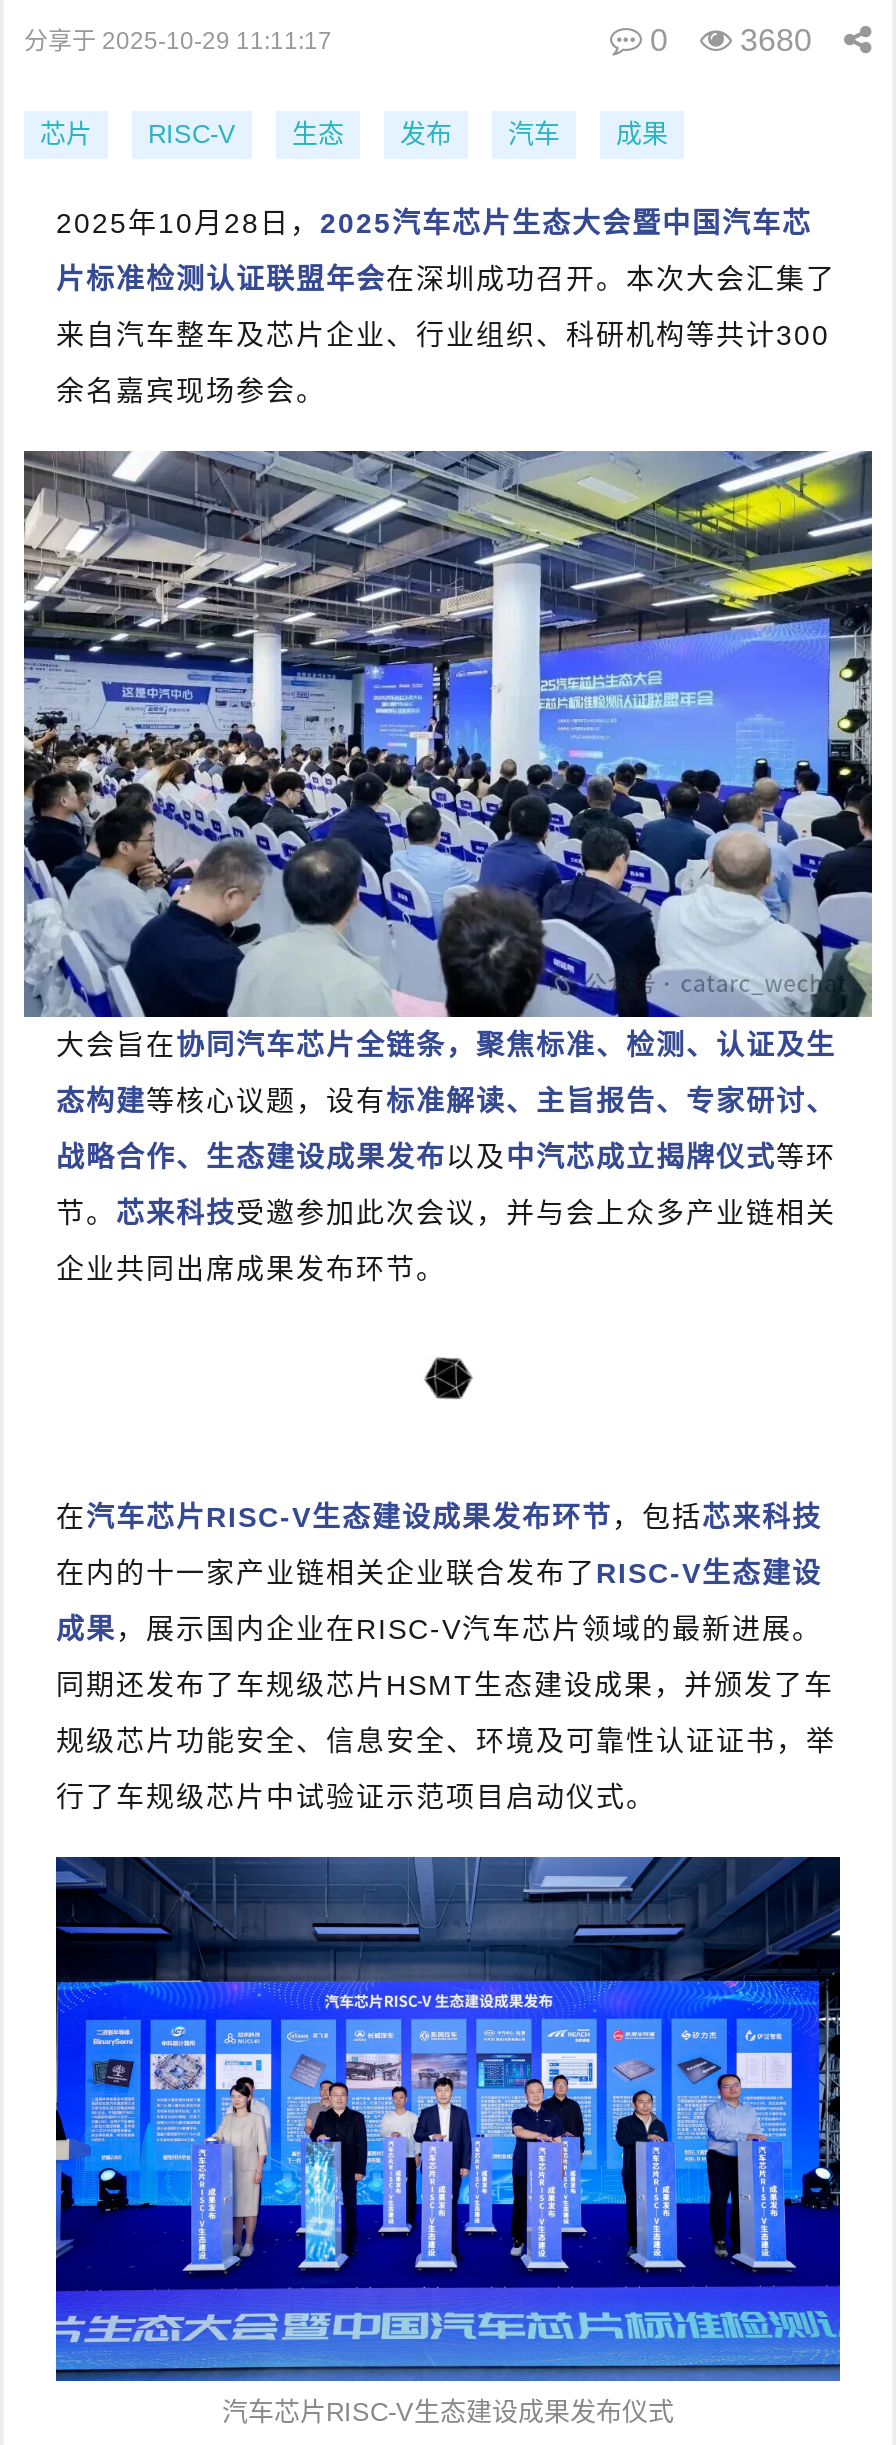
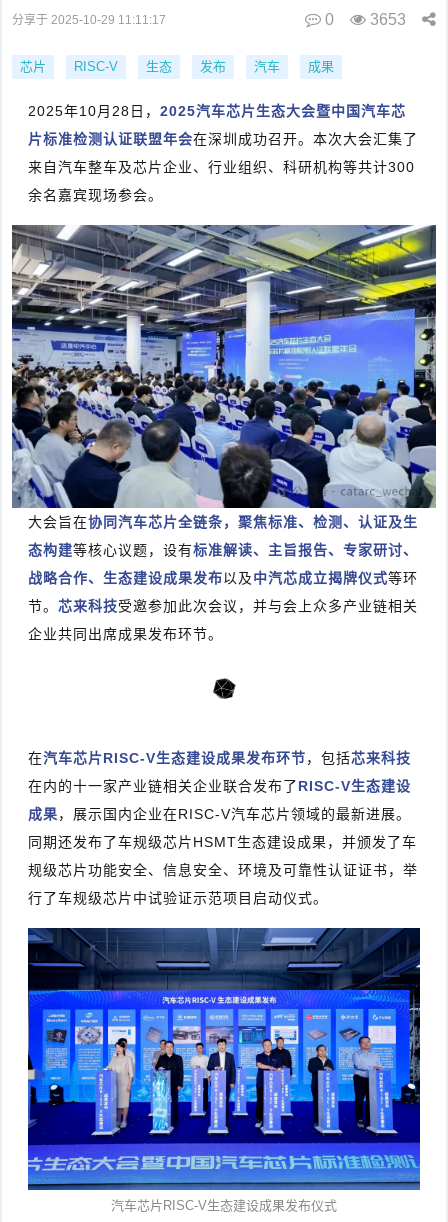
[642,23,812,57] 0 3680 -> [321,11,406,28] 0 3653

